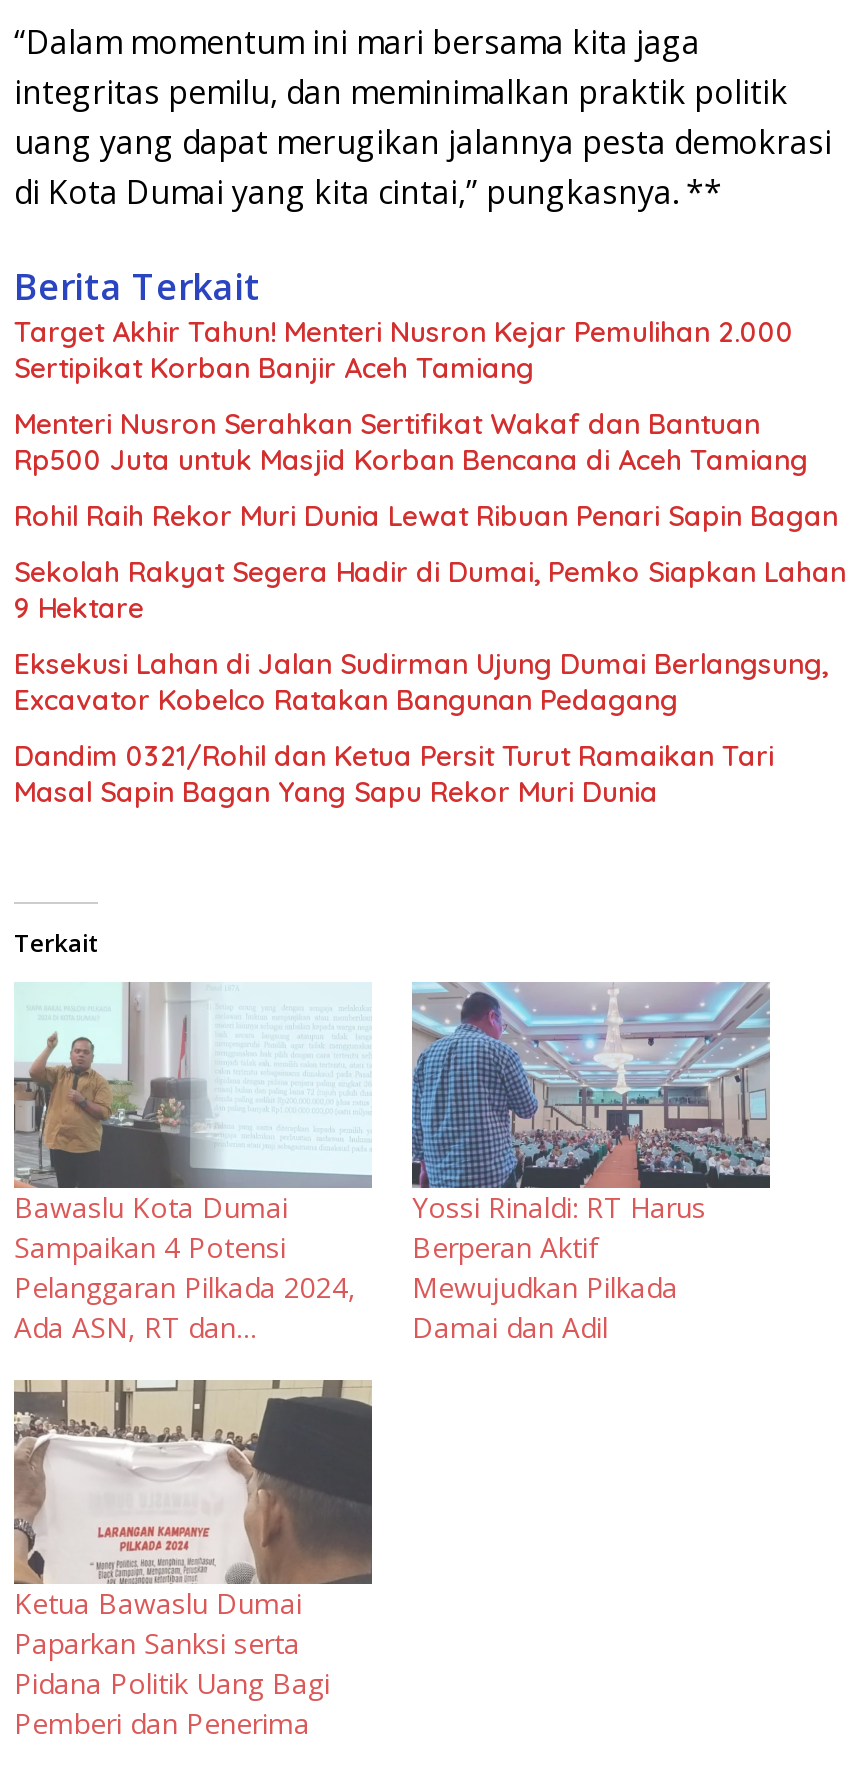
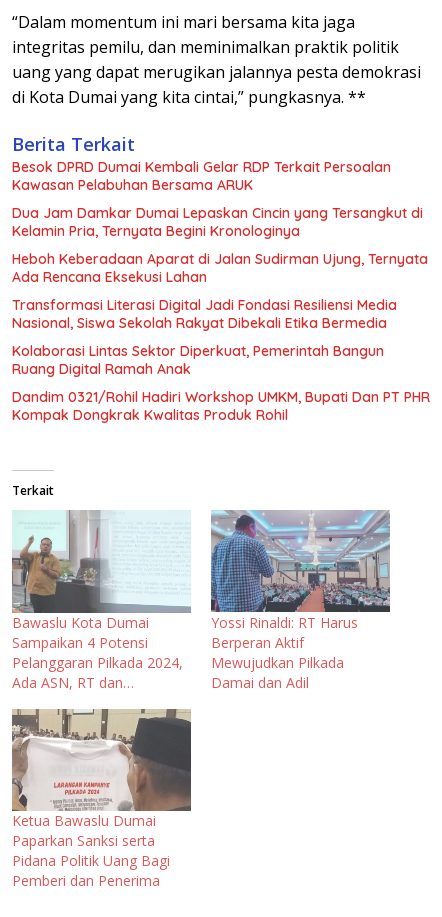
[14,315,794,387] Target Akhir Tahun! Menteri Nusron Kejar Pemulihan 2.000 | Sertipikat Korban Banjir Aceh Tamiang -> [12,158,391,194] Besok DPRD Dumai Kembali Gelar RDP Terkait Persoalan | Kawasan Pelabuhan Bersama ARUK
[14,407,808,479] Menteri Nusron Serahkan Sertifikat Wakaf dan Bantuan | Rp500 Juta untuk Masjid Korban Bencana di Aceh Tamiang -> [12,204,423,240] Dua Jam Damkar Dumai Lepaskan Cincin yang Tersangkut di | Kelamin Pria, Ternyata Begini Kronologinya
[14,499,838,535] Rohil Raih Rekor Muri Dunia Lewat Ribuan Penari Sapin Bagan -> [12,250,428,286] Heboh Keberadaan Aparat di Jalan Sudirman Ujung, Ternyata | Ada Rencana Eksekusi Lahan
[14,555,846,627] Sekolah Rakyat Segera Hadir di Dumai, Pemko Siapkan Lahan | 9 Hektare -> [12,296,397,332] Transformasi Literasi Digital Jadi Fondasi Resiliensi Media | Nasional, Siswa Sekolah Rakyat Dibekali Etika Bermedia
[14,647,828,719] Eksekusi Lahan di Jalan Sudirman Ujung Dumai Berlangsung, | Excavator Kobelco Ratakan Bangunan Pedagang -> [12,342,384,378] Kolaborasi Lintas Sektor Diperkuat, Pemerintah Bangun | Ruang Digital Ramah Anak
[14,739,774,811] Dandim 0321/Rohil dan Ketua Persit Turut Ramaikan Tari | Masal Sapin Bagan Yang Sapu Rekor Muri Dunia -> [12,388,430,424] Dandim 0321/Rohil Hadiri Workshop UMKM, Bupati Dan PT PHR | Kompak Dongkrak Kwalitas Produk Rohil

